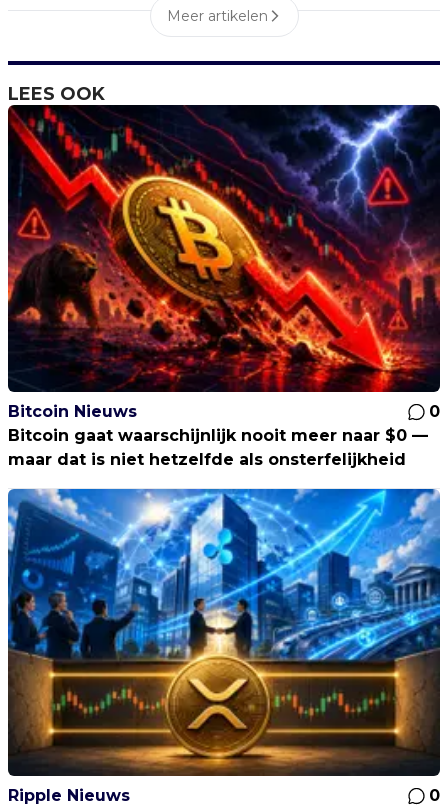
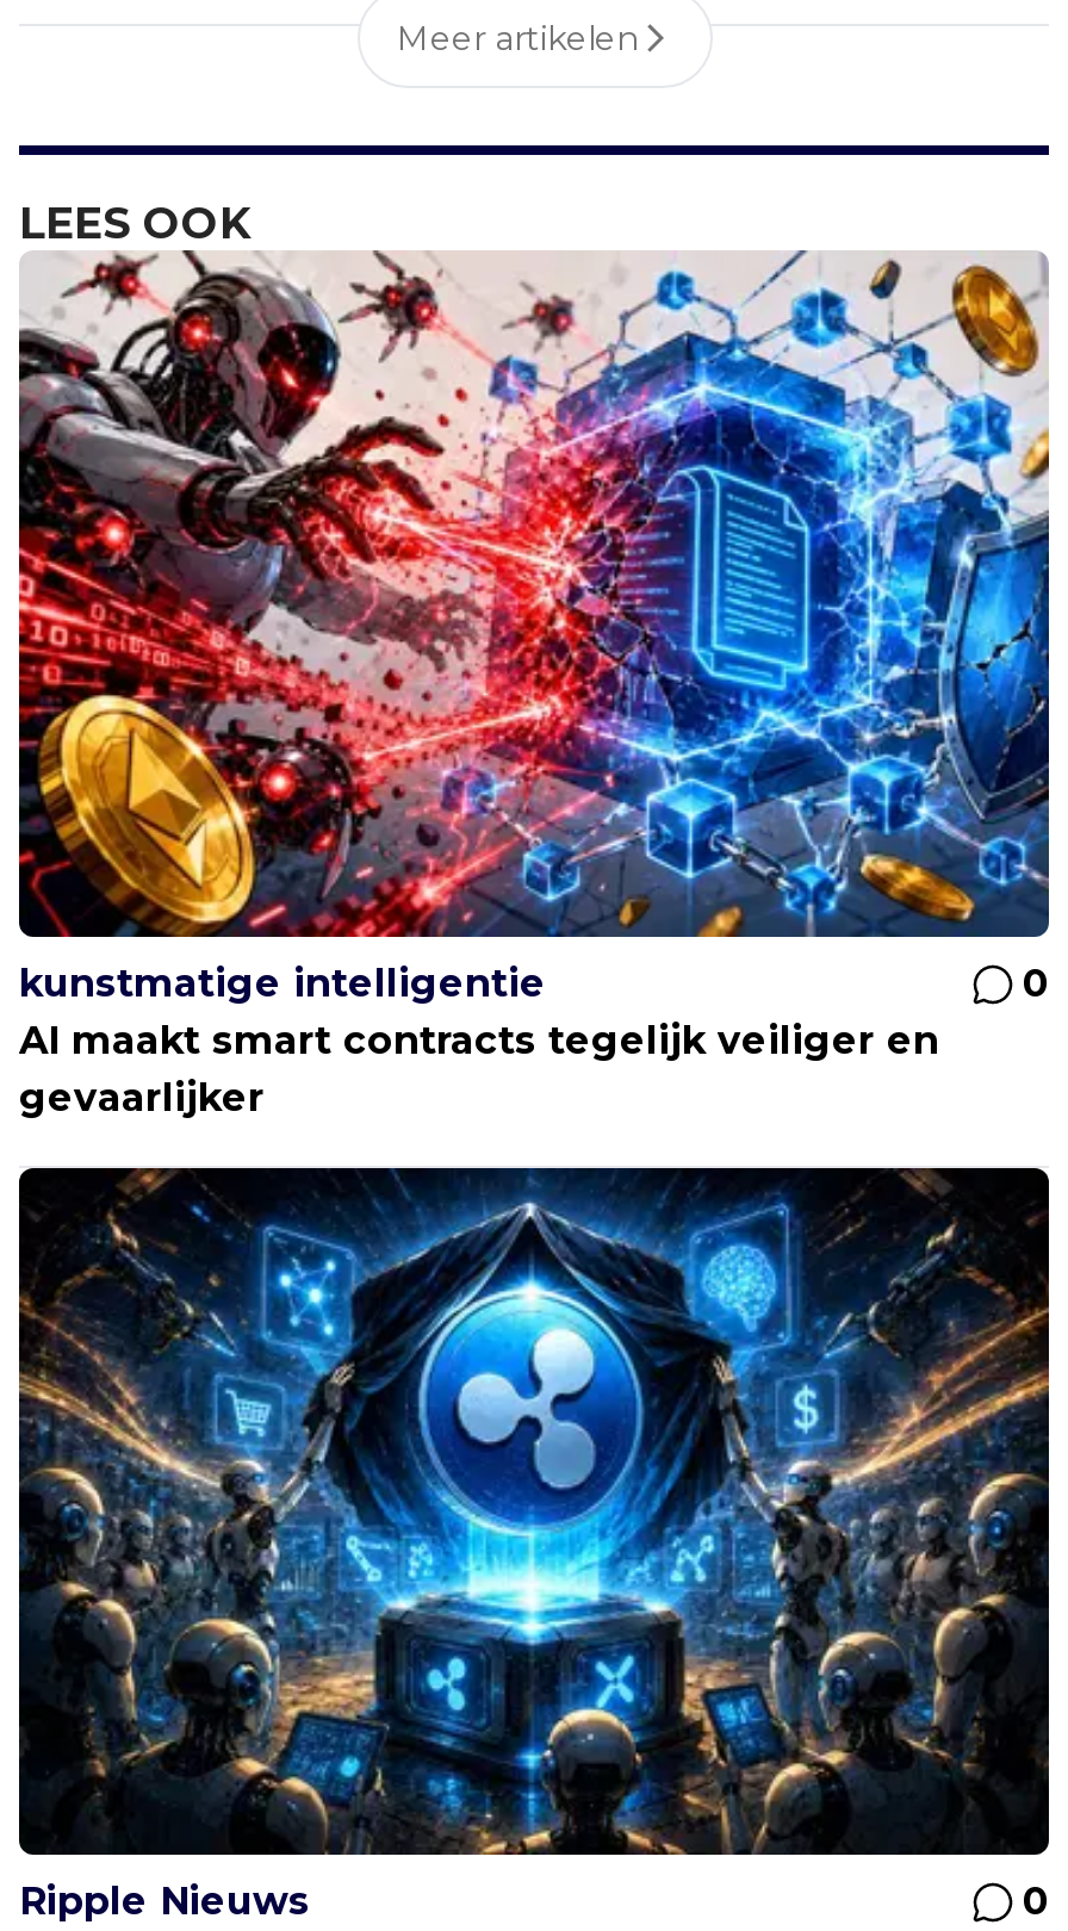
[7,104,441,421] [image] | Bitcoin Nieuws -> [17,250,1051,1006] [image] | kunstmatige intelligentie
[8,426,428,469] Bitcoin gaat waarschijnlijk nooit meer naar $0 — | maar dat is niet hetzelfde als onsterfelijkheid -> [19,1018,939,1120] AI maakt smart contracts tegelijk veiliger en | gevaarlijker
[7,488,441,776] [image] -> [17,1166,1051,1855] [image]

